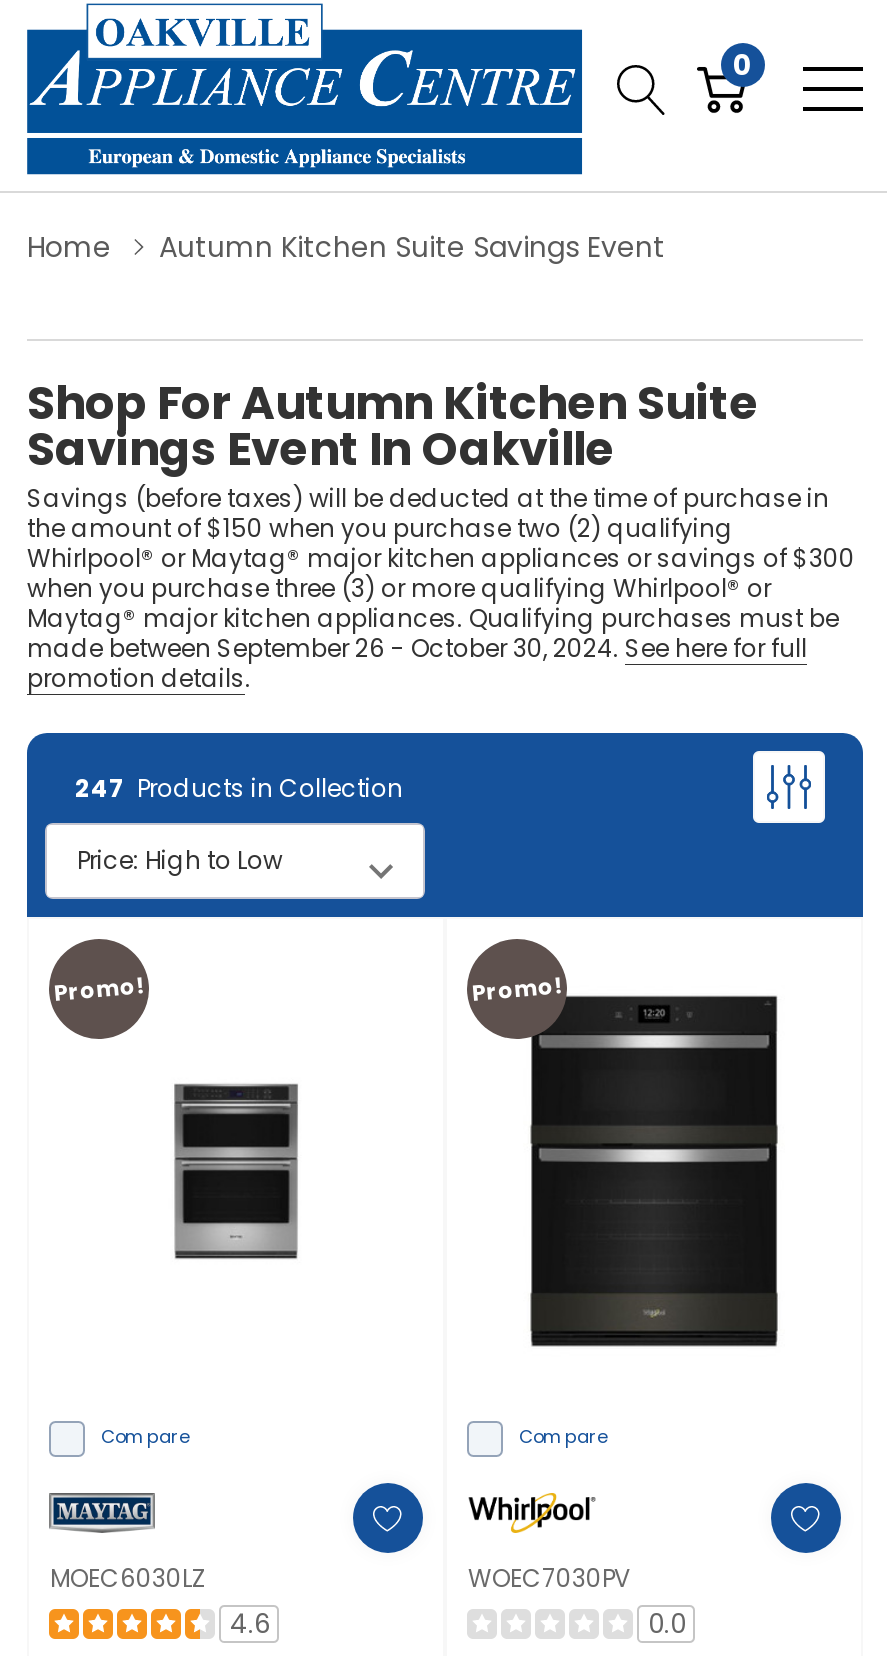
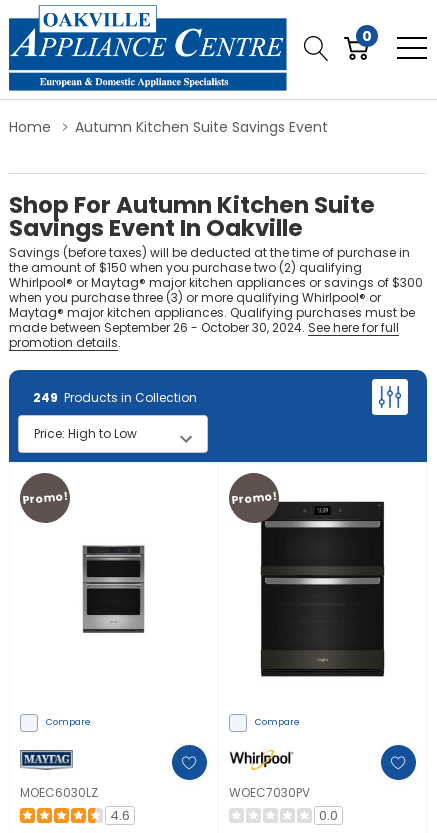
[75,770,403,804] 247 Products in Collection -> [33,388,197,405] 249 Products in Collection

